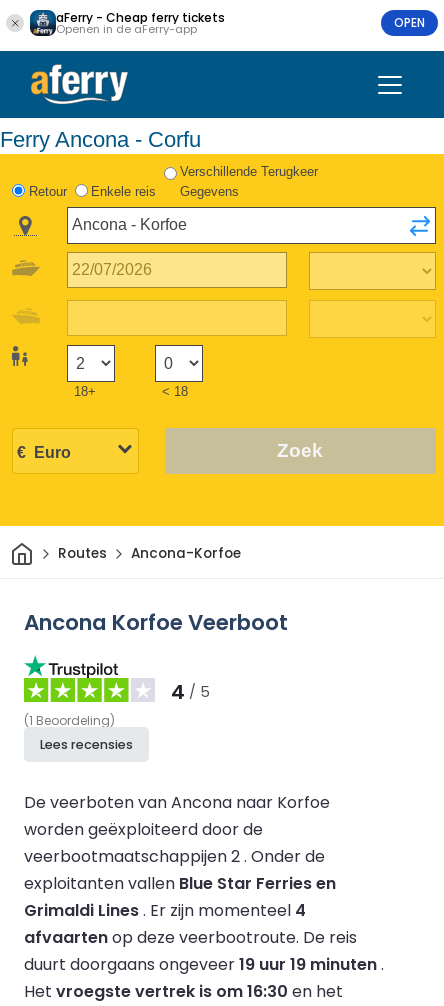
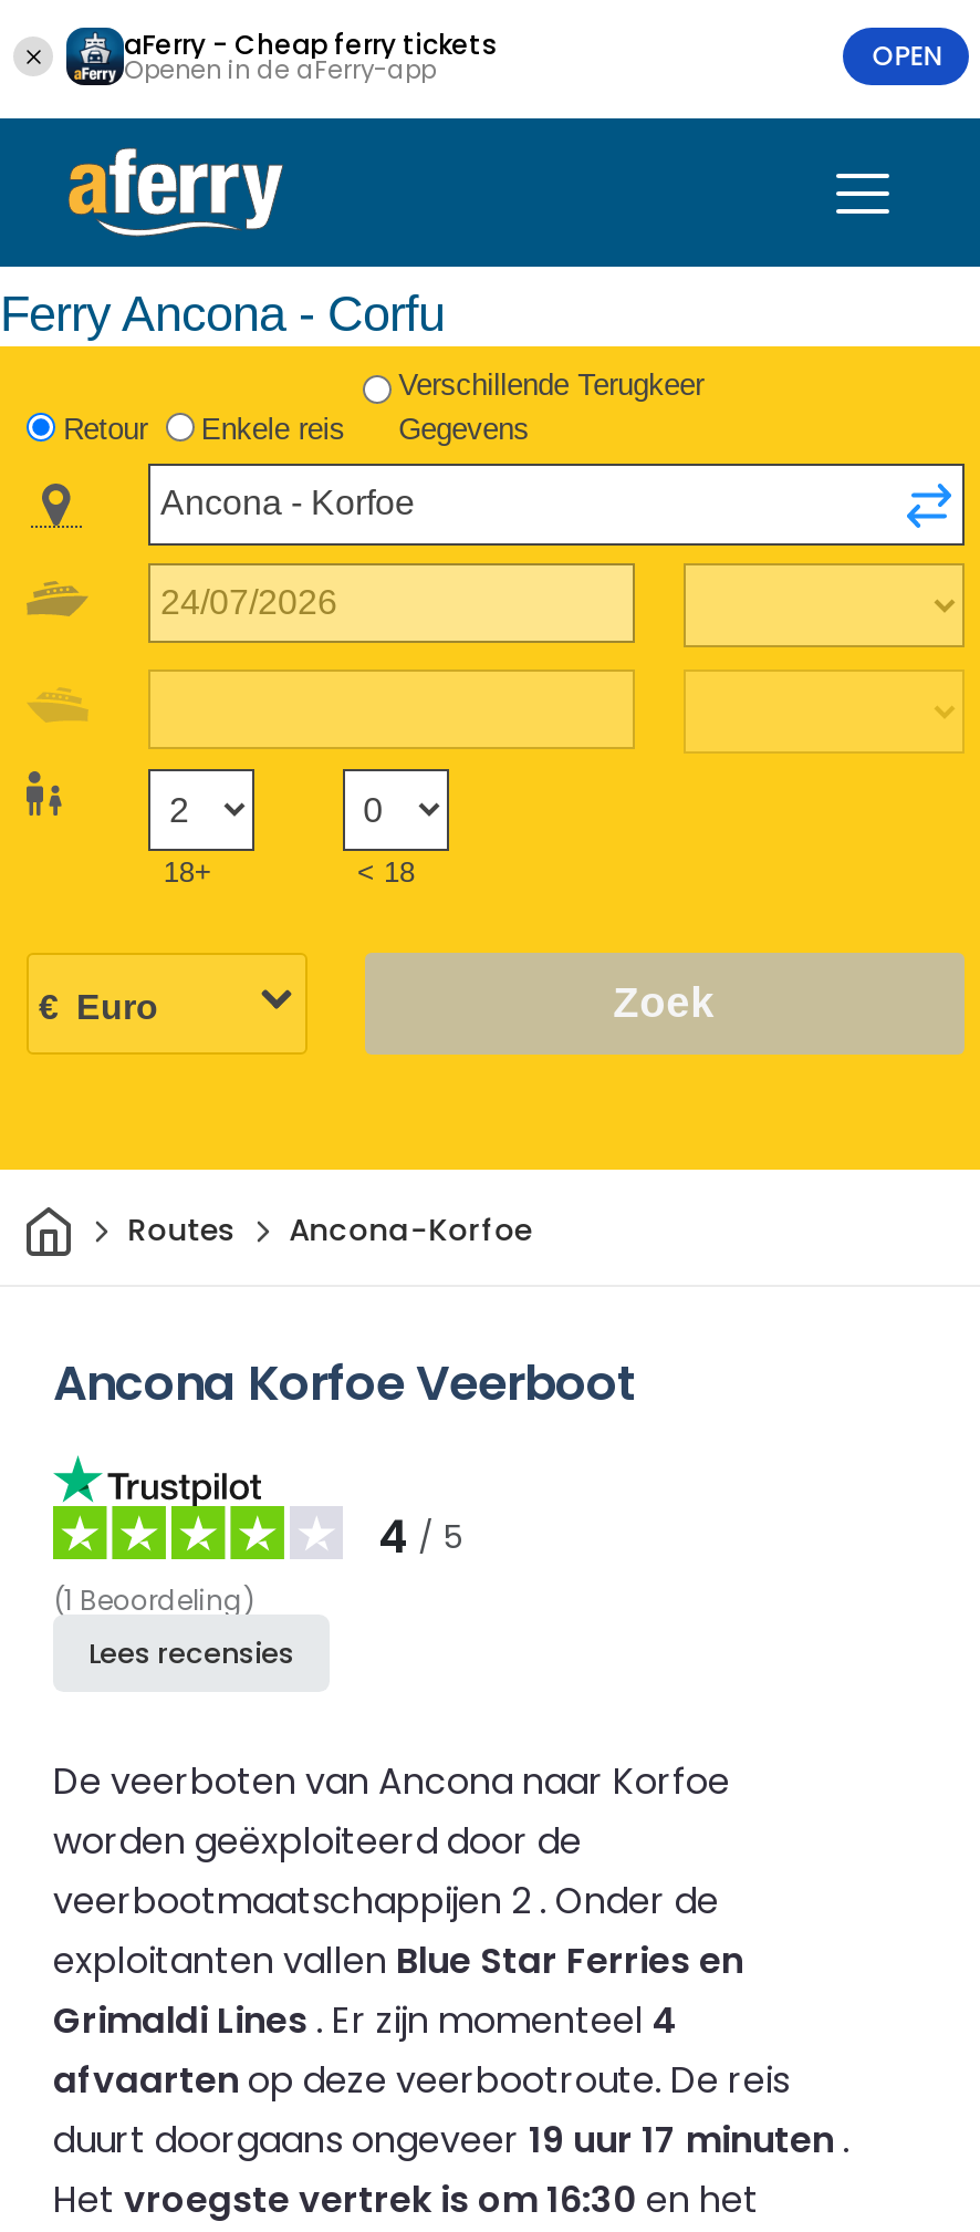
[24,953,384,976] duurt doorgaans ongeveer 19 uur 19 minuten. -> [53,2114,849,2165] duurt doorgaans ongeveer 19 uur 17 minuten.

